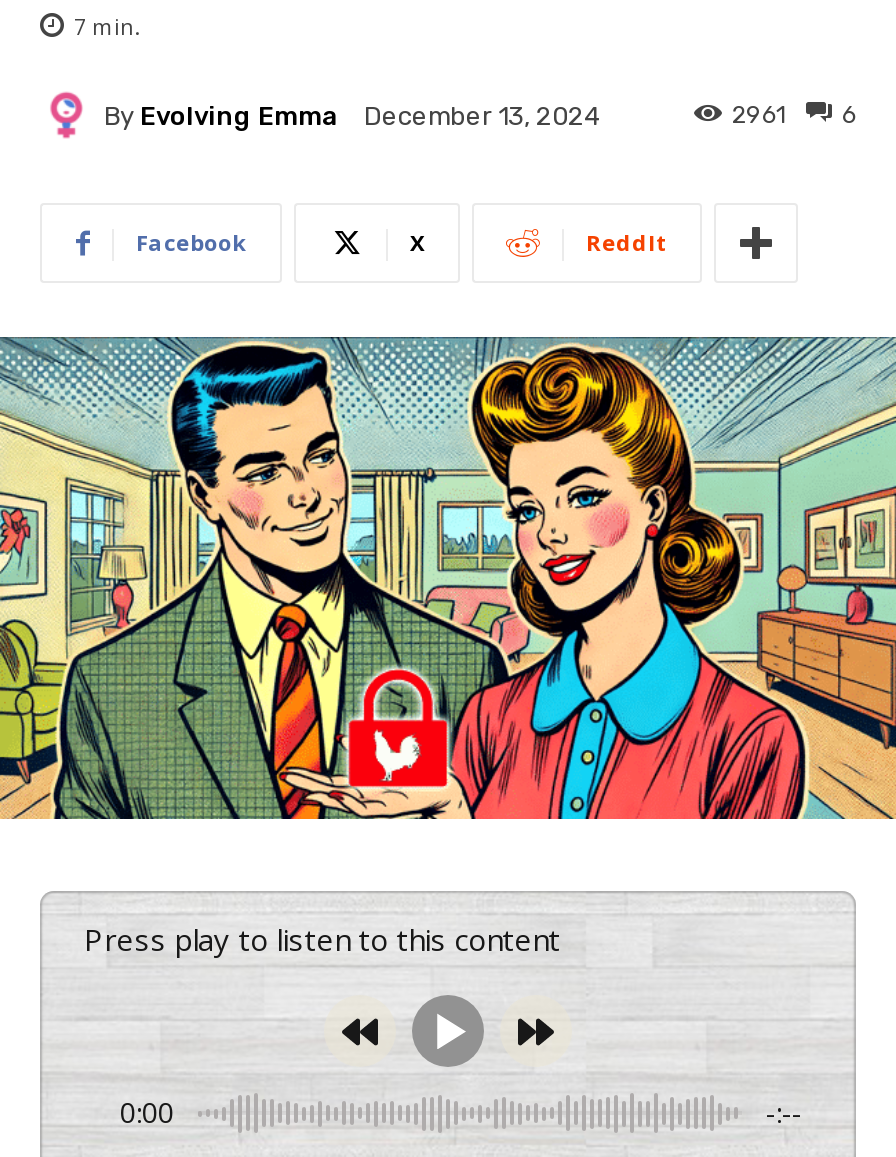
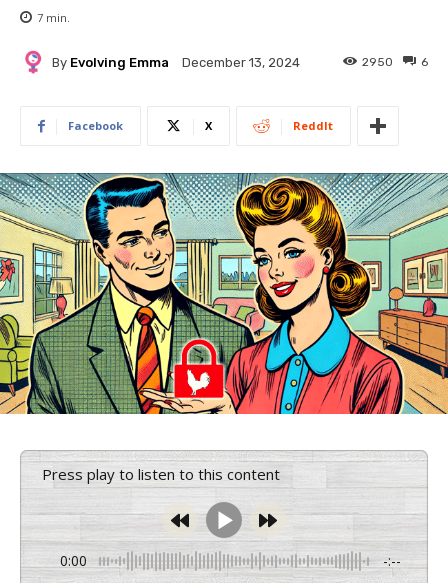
[732,101,856,129] 2961 6 -> [362,55,428,69] 2950 6

